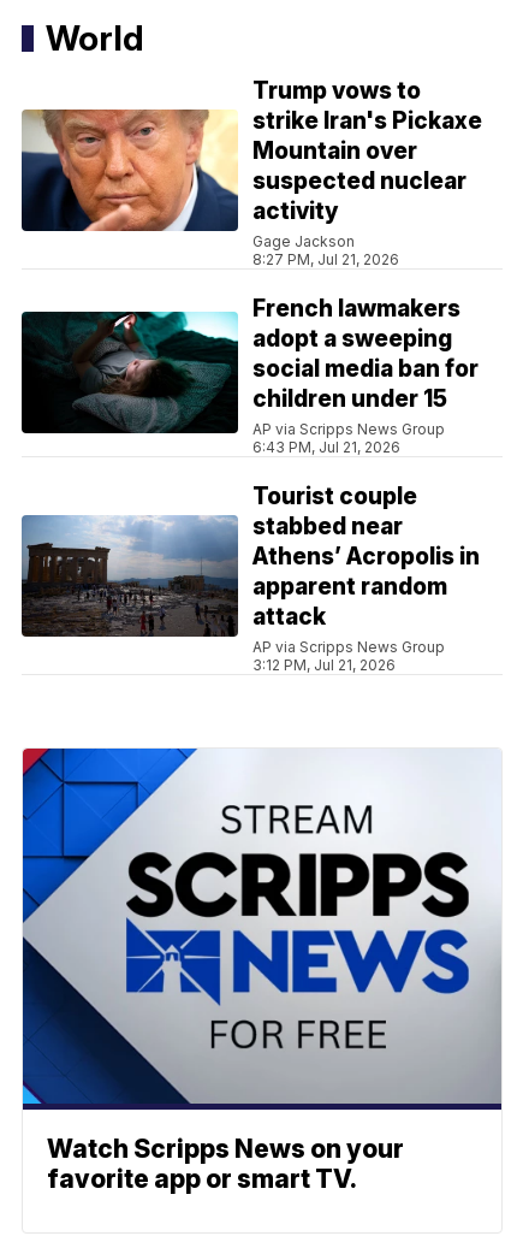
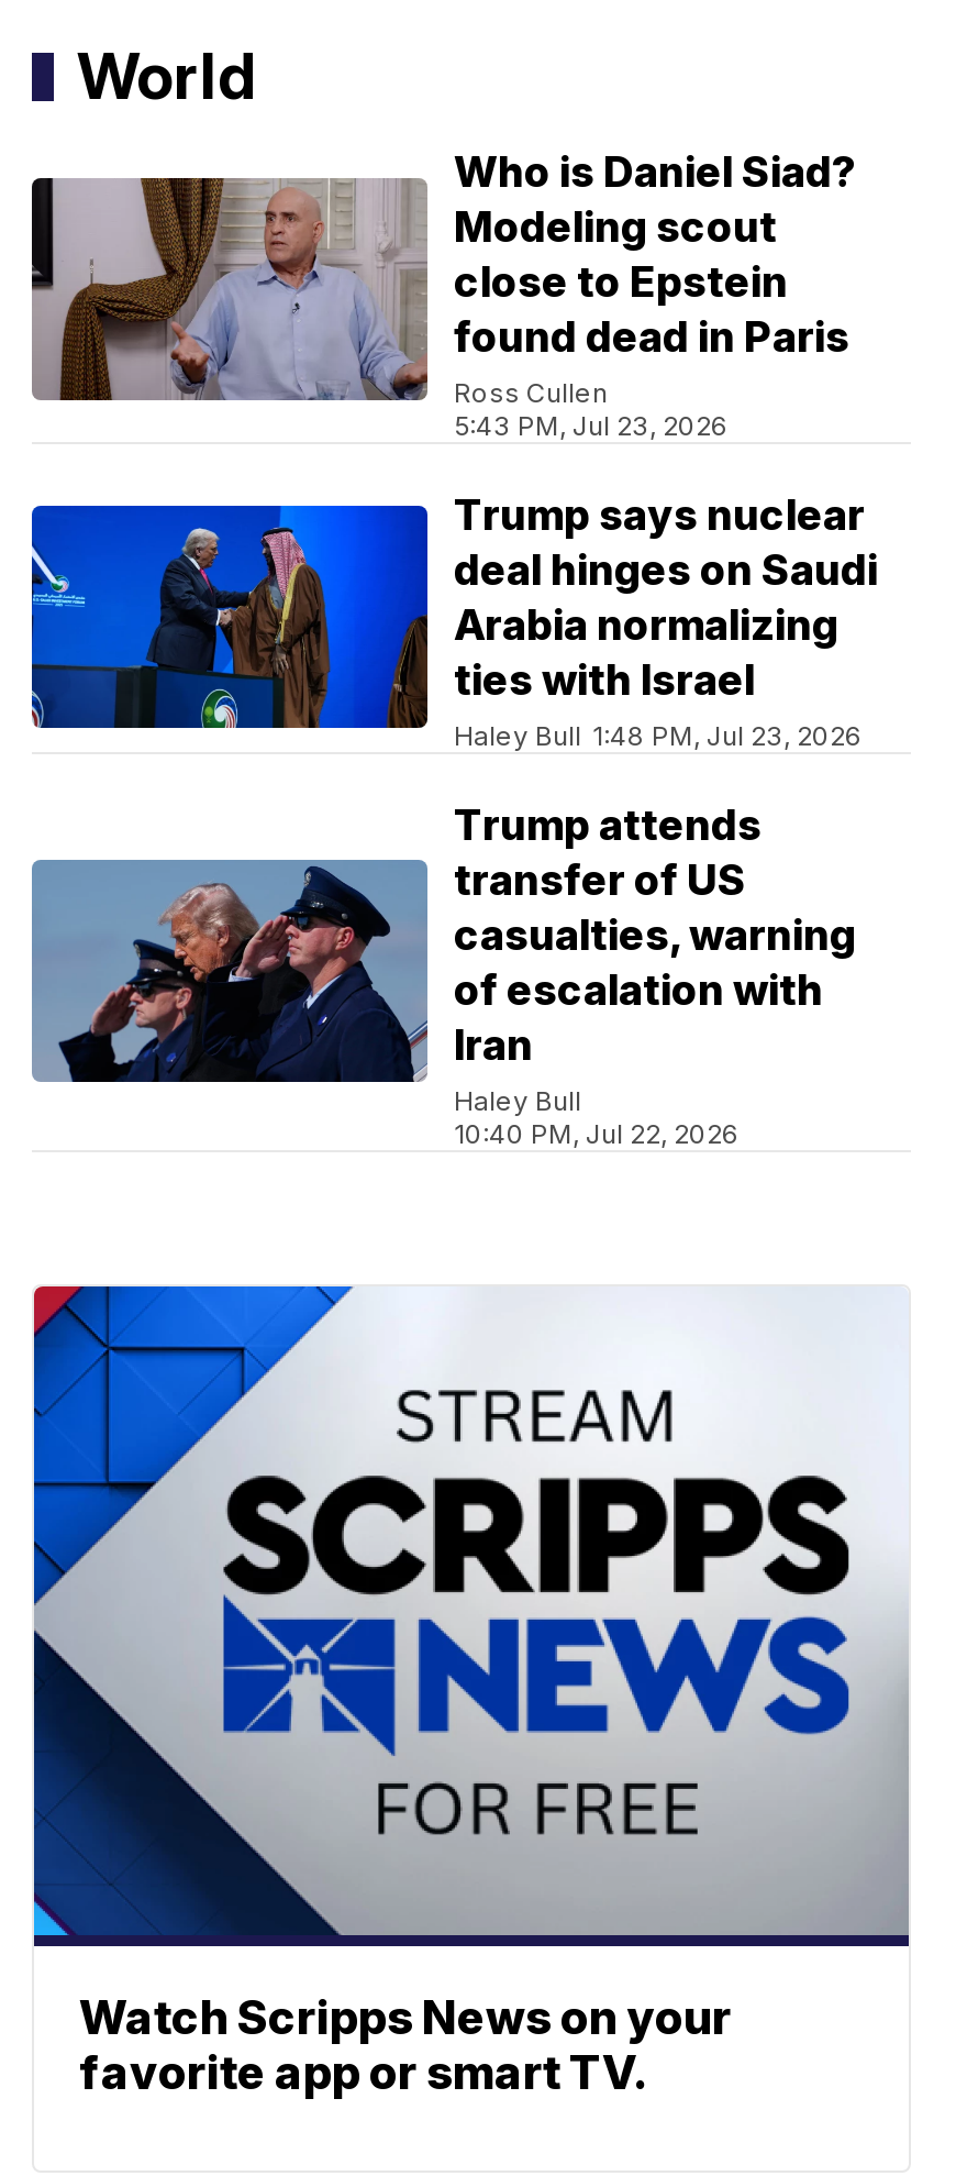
[22,78,482,269] [image] | Trump vows to | strike Iran's Pickaxe | Mountain over | suspected nuclear | activity | Gage Jackson | 8:27 PM, Jul 21, 2026 -> [32,148,856,443] [image] | Who is Daniel Siad? | Modeling scout | close to Epstein | found dead in Paris | Ross Cullen | 5:43 PM, Jul 23, 2026
[20,295,479,457] [image] | French lawmakers | adopt a sweeping | social media ban for | children under 15 | AP via Scripps News Group | 6:43 PM, Jul 21, 2026 -> [30,491,878,753] [image] | Trump says nuclear | deal hinges on Saudi | Arabia normalizing | ties with Israel | Haley Bull 1:48 PM, Jul 23, 2026
[22,483,480,675] [image] | Tourist couple | stabbed near | Athens’ Acropolis in | apparent random | attack | AP via Scripps News Group | 3:12 PM, Jul 21, 2026 -> [34,802,856,1151] [image] | Trump attends | transfer of US | casualties, warning | of escalation with | Iran | Haley Bull | 10:40 PM, Jul 22, 2026

